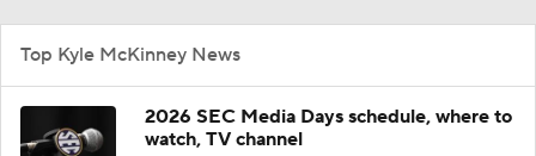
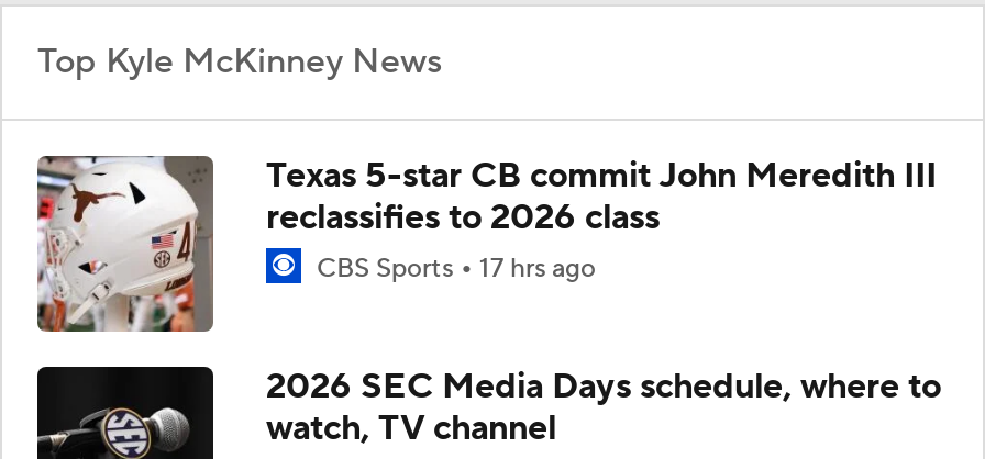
none -> [37,154,937,334] [image] | Texas 5-star CB commit John Meredith III | reclassifies to 2026 class | CBS Sports 17 hrs ago

